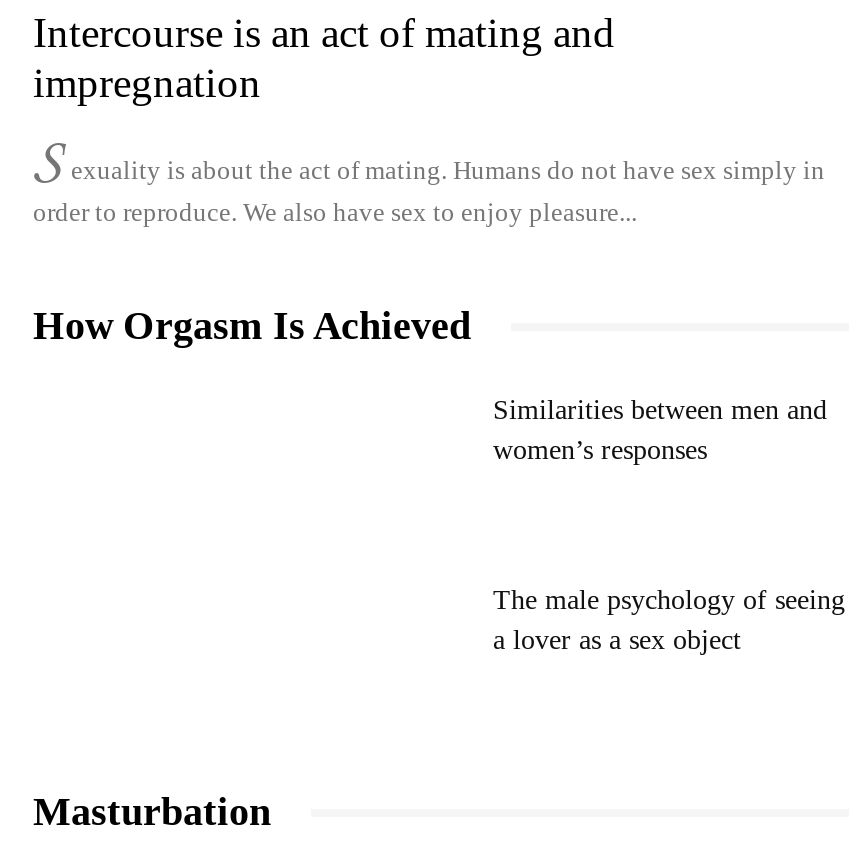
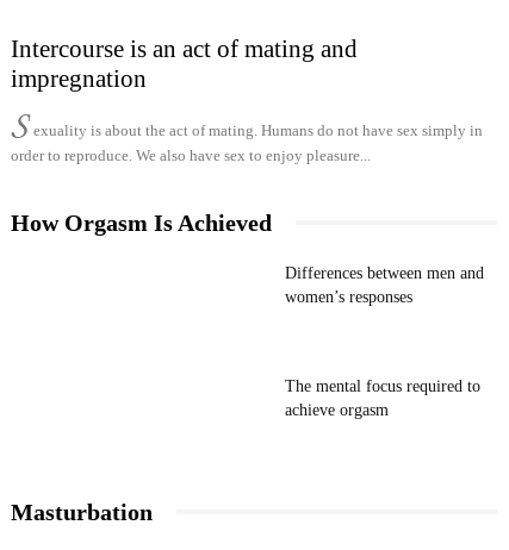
[493,395,827,425] Similarities between men and -> [285,264,484,282] Differences between men and
[493,585,845,655] The male psychology of seeing | a lover as a sex object -> [285,377,480,419] The mental focus required to | achieve orgasm

